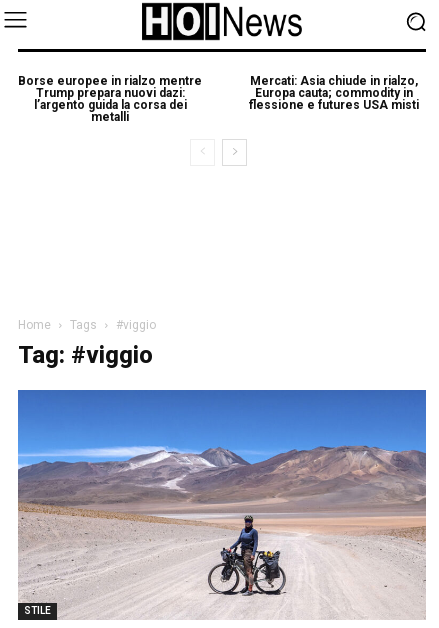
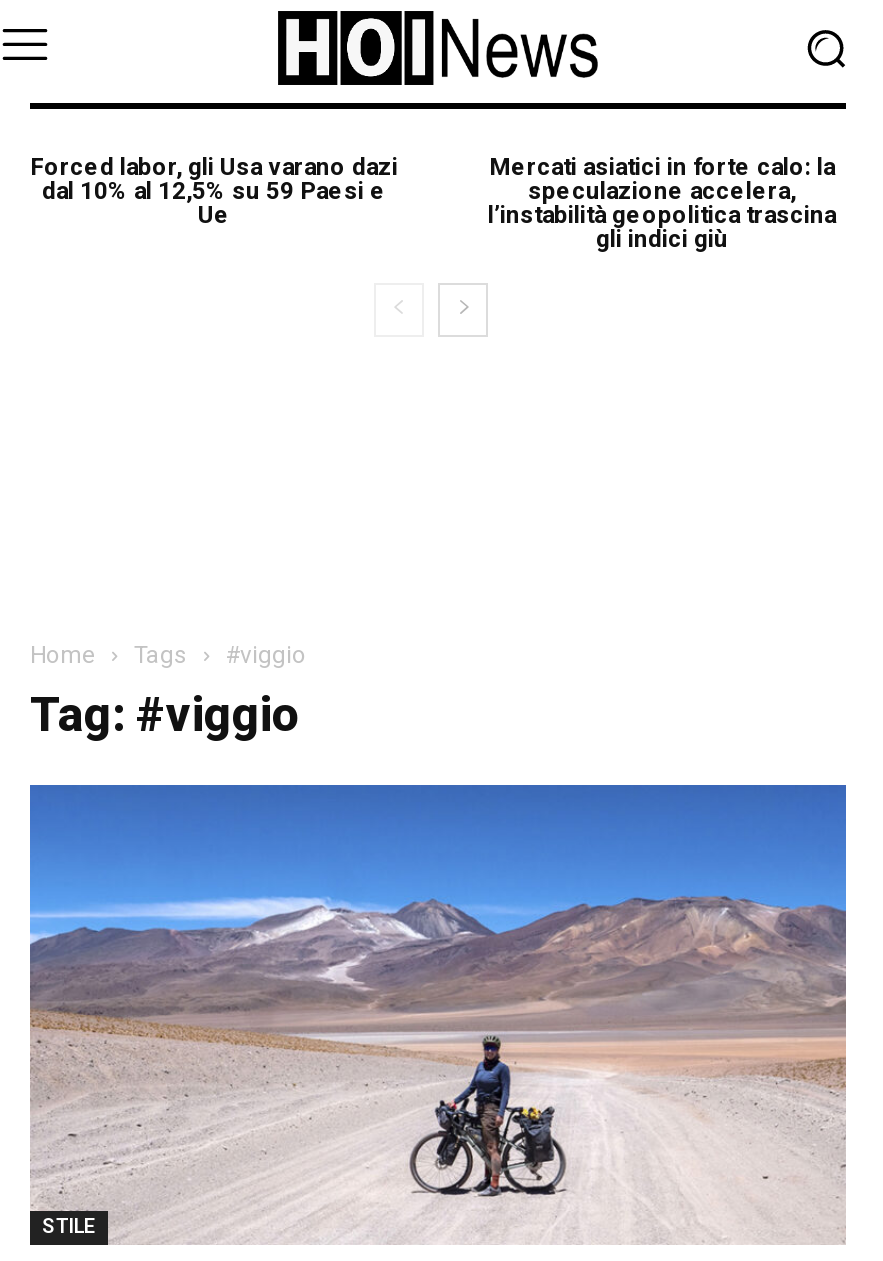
[18,74,202,124] Borse europee in rialzo mentre | Trump prepara nuovi dazi: | l’argento guida la corsa dei | metalli -> [30,153,398,229] Forced labor, gli Usa varano dazi | dal 10% al 12,5% su 59 Paesi e | Ue
[249,74,419,112] Mercati: Asia chiude in rialzo, | Europa cauta; commodity in | flessione e futures USA misti -> [488,153,836,253] Mercati asiatici in forte calo: la | speculazione accelera, | l’instabilità geopolitica trascina | gli indici giù

